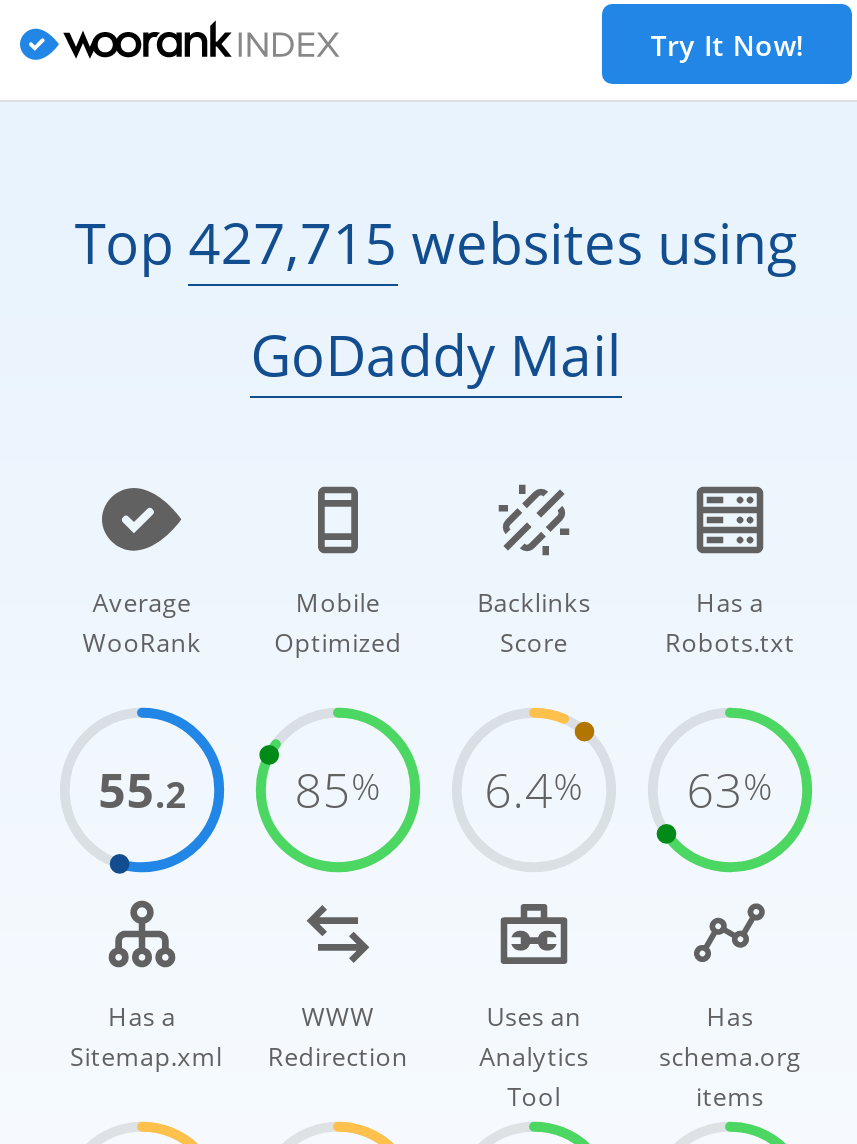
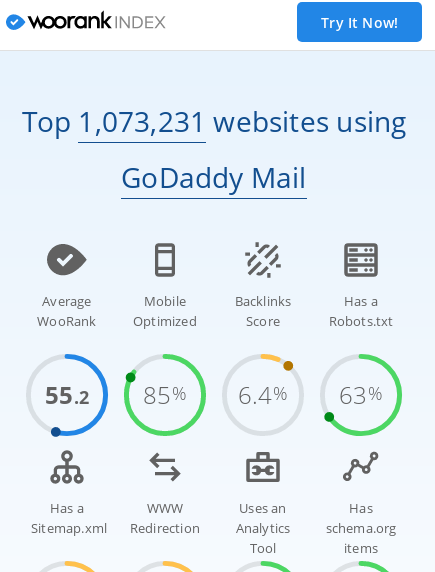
[75,204,797,280] Top 427,715 websites using -> [22,102,406,140] Top 1,073,231 websites using

